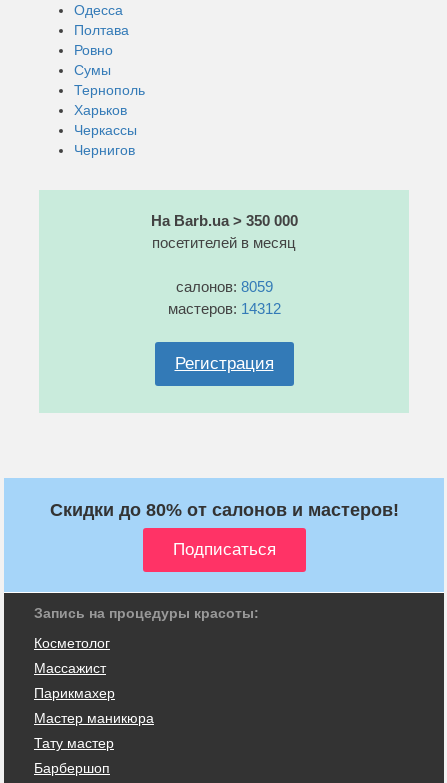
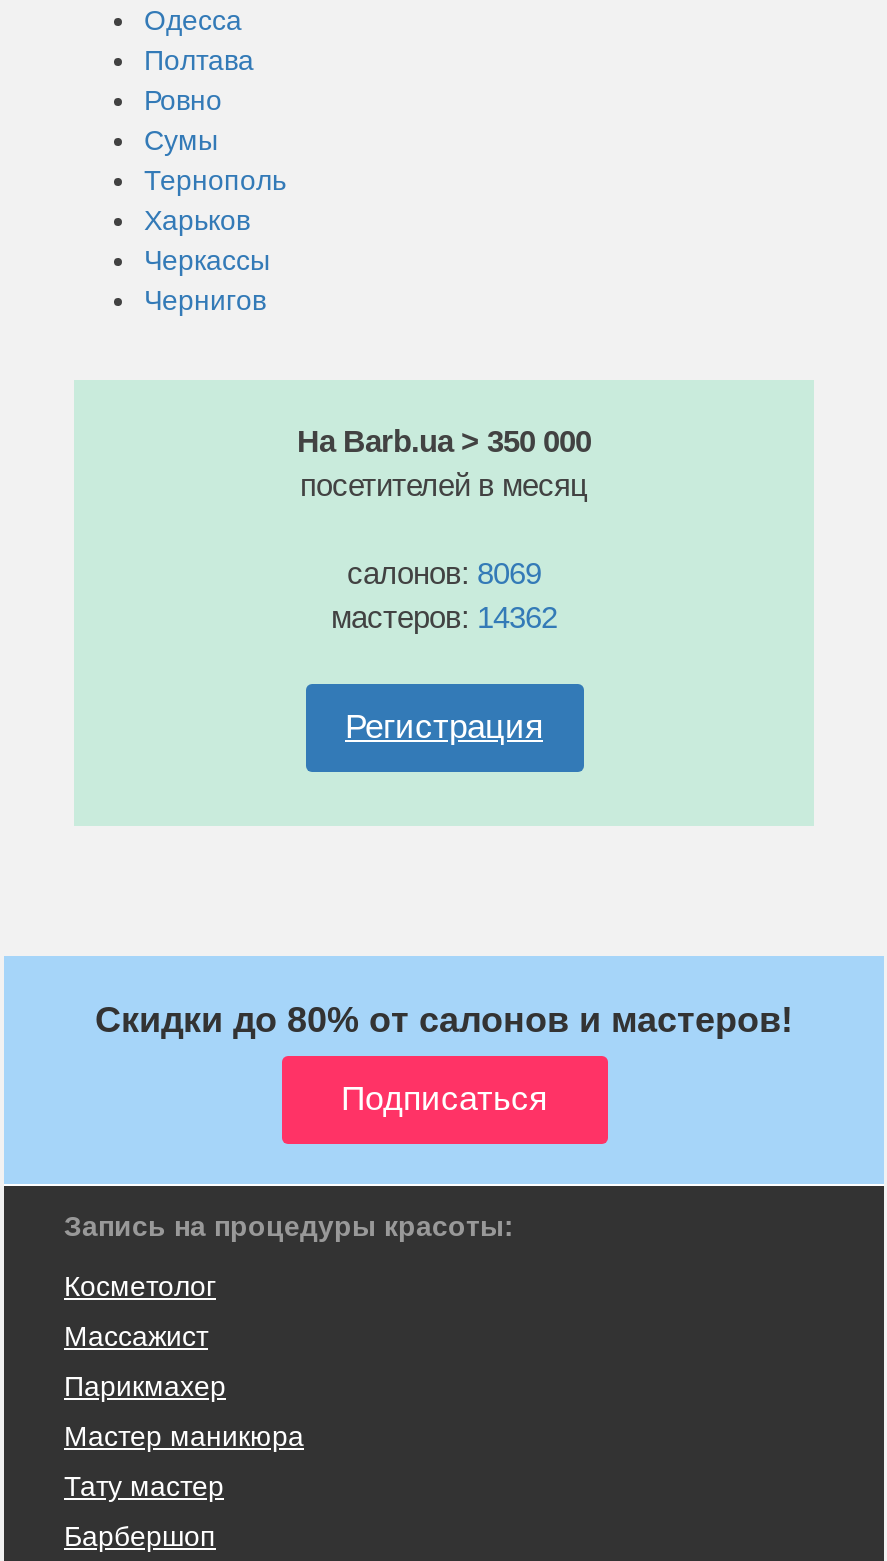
[175,278,272,295] салонов: 8059 -> [347,556,541,590] салонов: 8069
[167,300,280,317] мастеров: 14312 -> [331,600,557,634] мастеров: 14362

